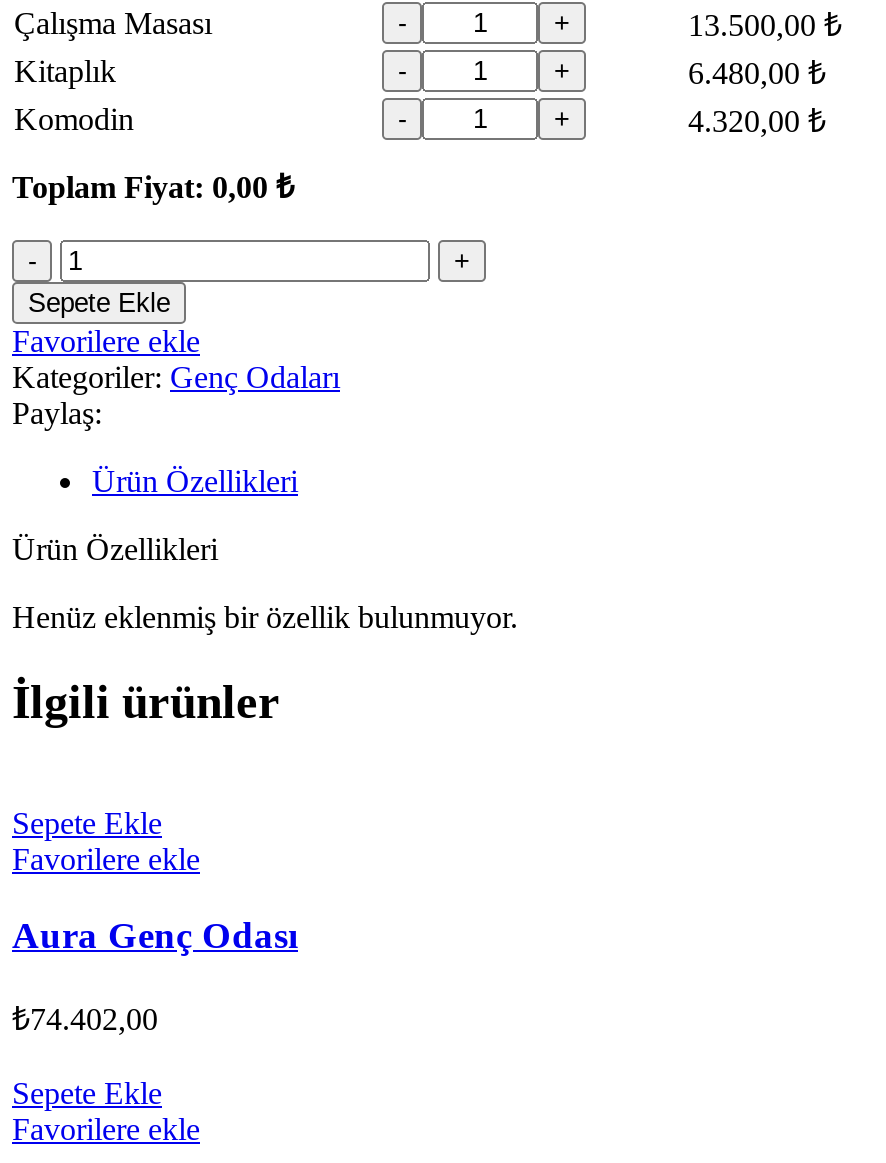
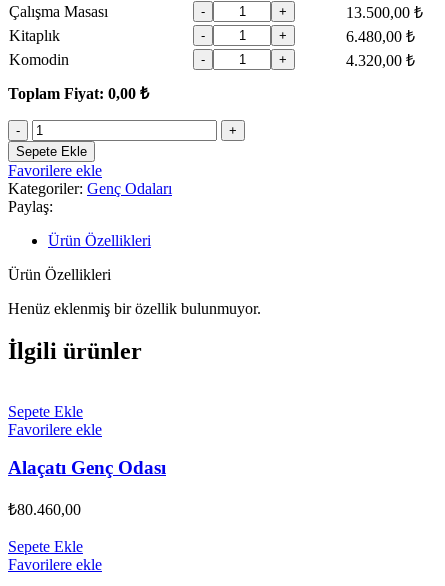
[12,915,298,957] Aura Genç Odası -> [8,457,166,478] Alaçatı Genç Odası
[12,1002,158,1036] ₺74.402,00 -> [8,501,81,518] ₺80.460,00

